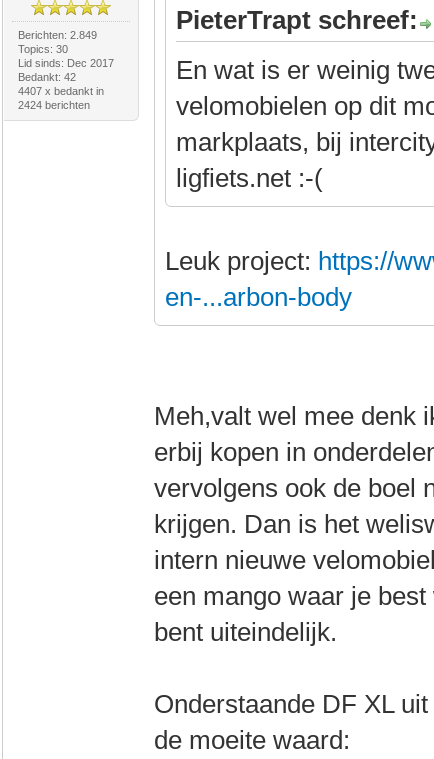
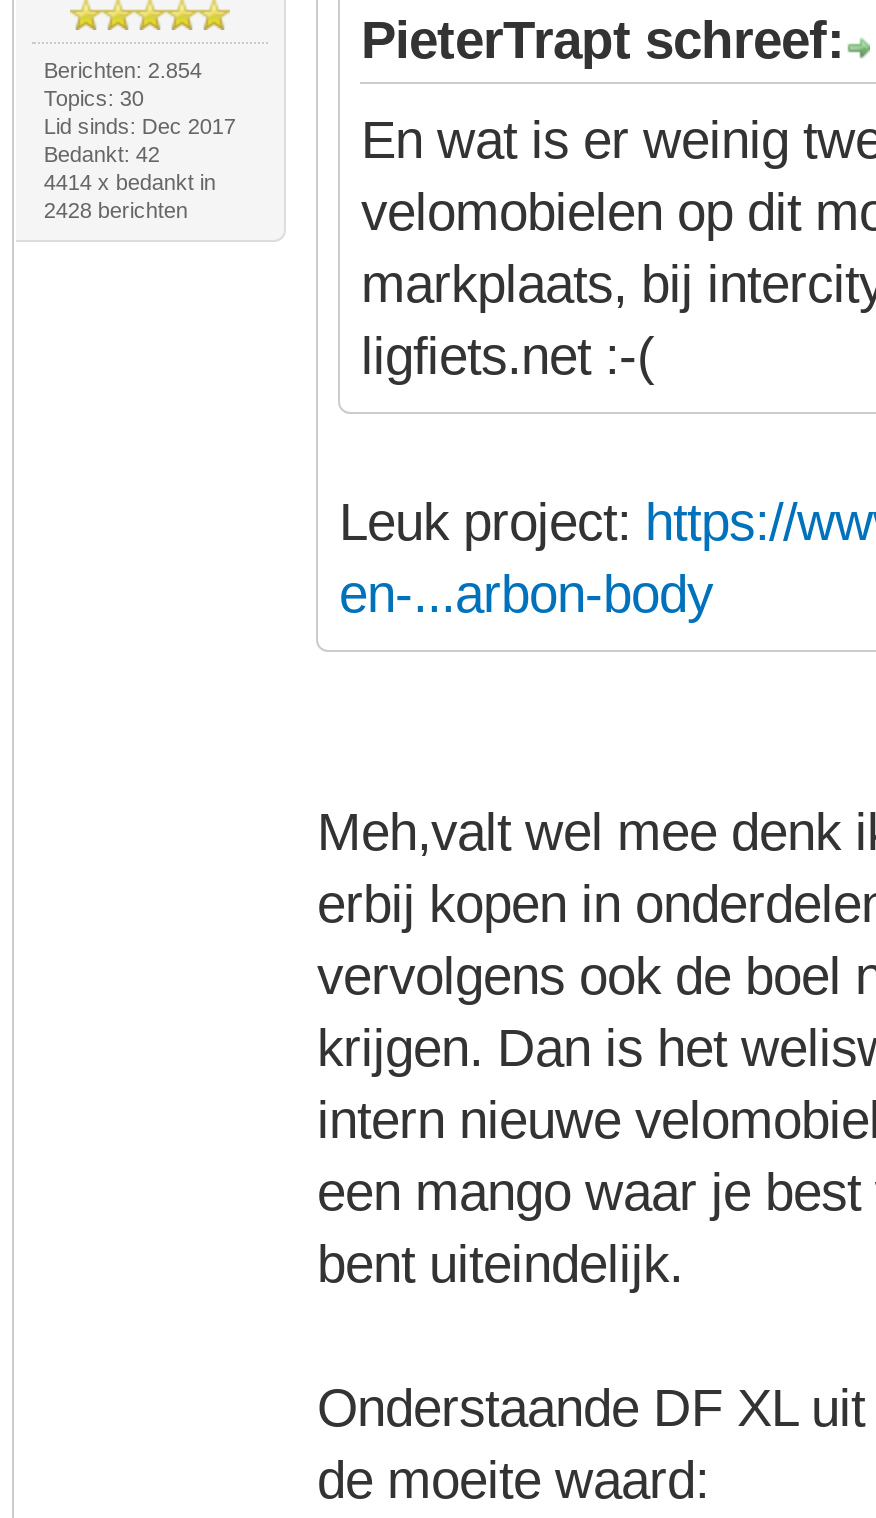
[18,29,97,41] Berichten: 2.849 -> [44,58,202,82] Berichten: 2.854
[18,85,104,97] 4407 x bedankt in -> [44,170,216,194] 4414 x bedankt in
[18,99,90,111] 2424 berichten -> [44,198,188,222] 2428 berichten

